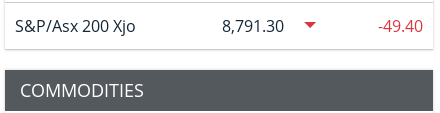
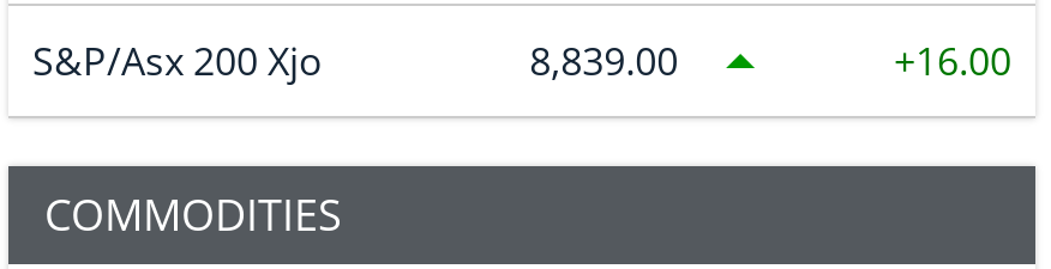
[222,15,284,37] 8,791.30 -> [529,34,678,87] 8,839.00
[378,15,423,37] -49.40 -> [915,34,1011,87] 16.00

